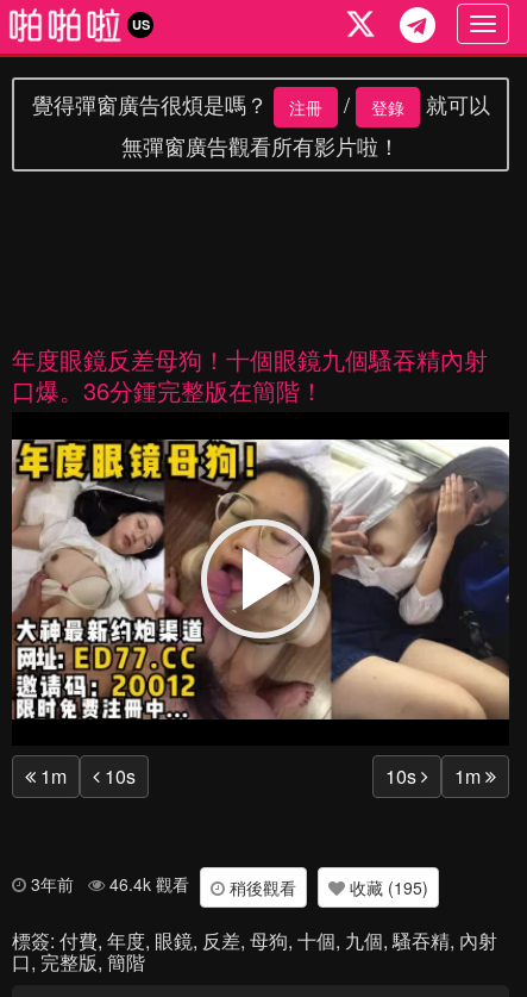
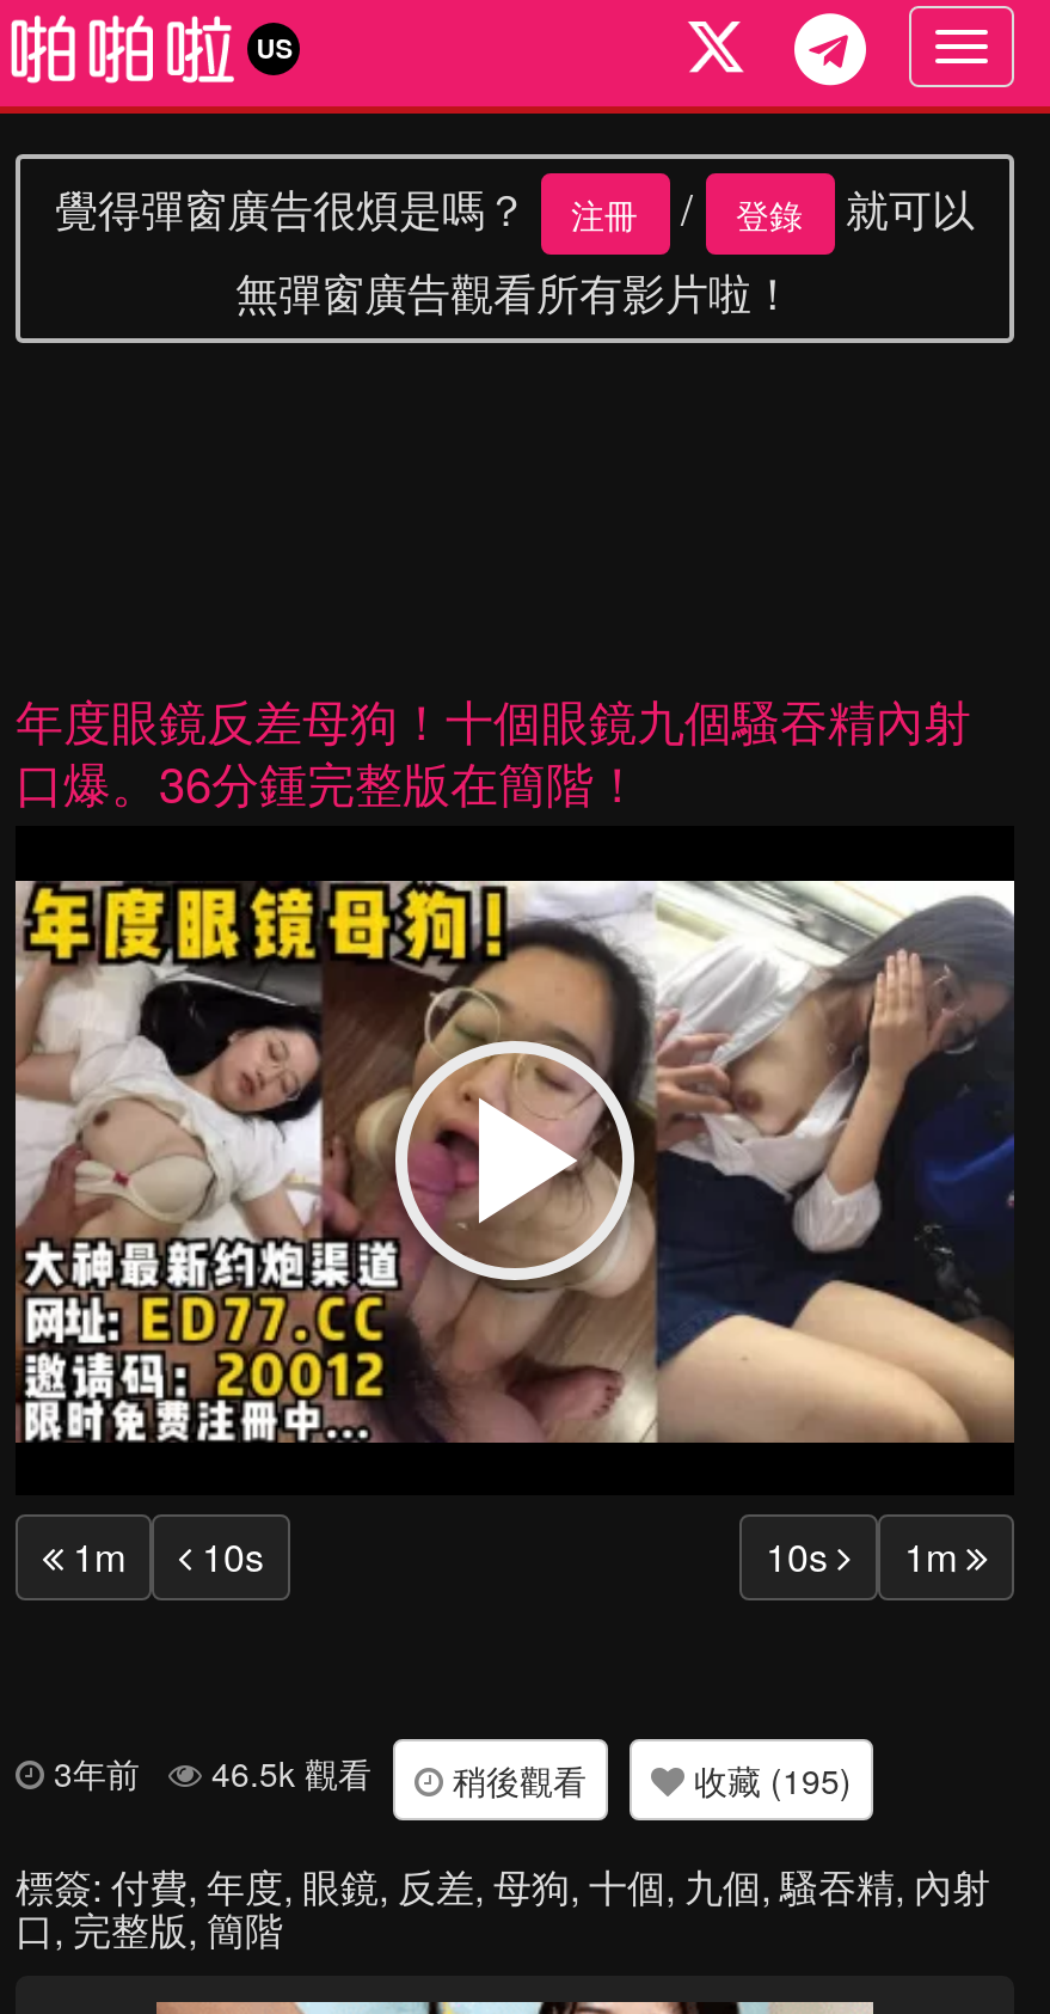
[31,872,296,899] 3年前 46.4k 觀看 稍後觀看 -> [54,1749,587,1803] 3年前 46.5k 觀看 稍後觀看

